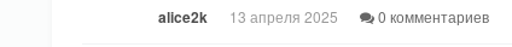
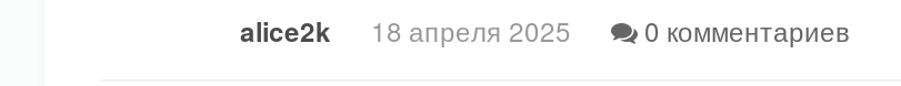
[158,6,489,28] alice2k 13 апреля 2025 0 комментариев -> [240,11,849,51] alice2k 18 апреля 2025 0 комментариев

